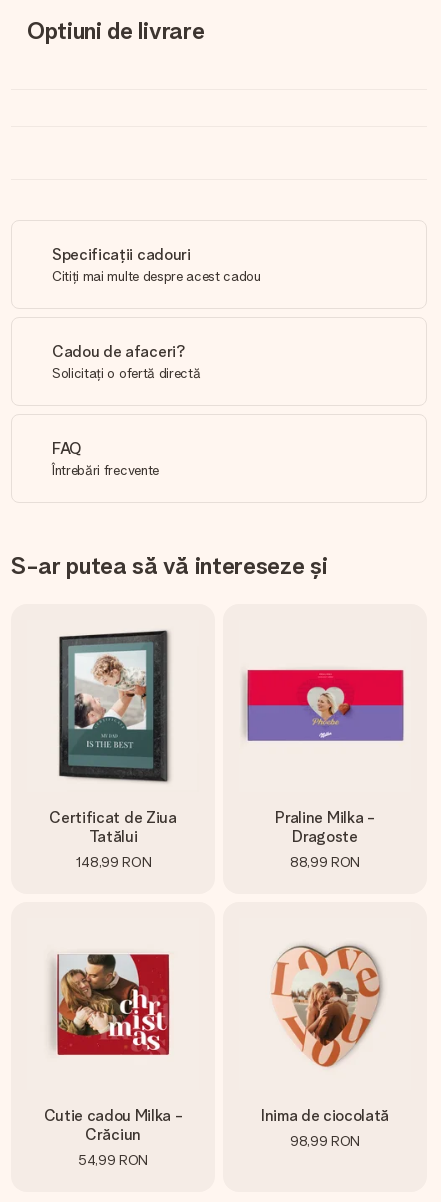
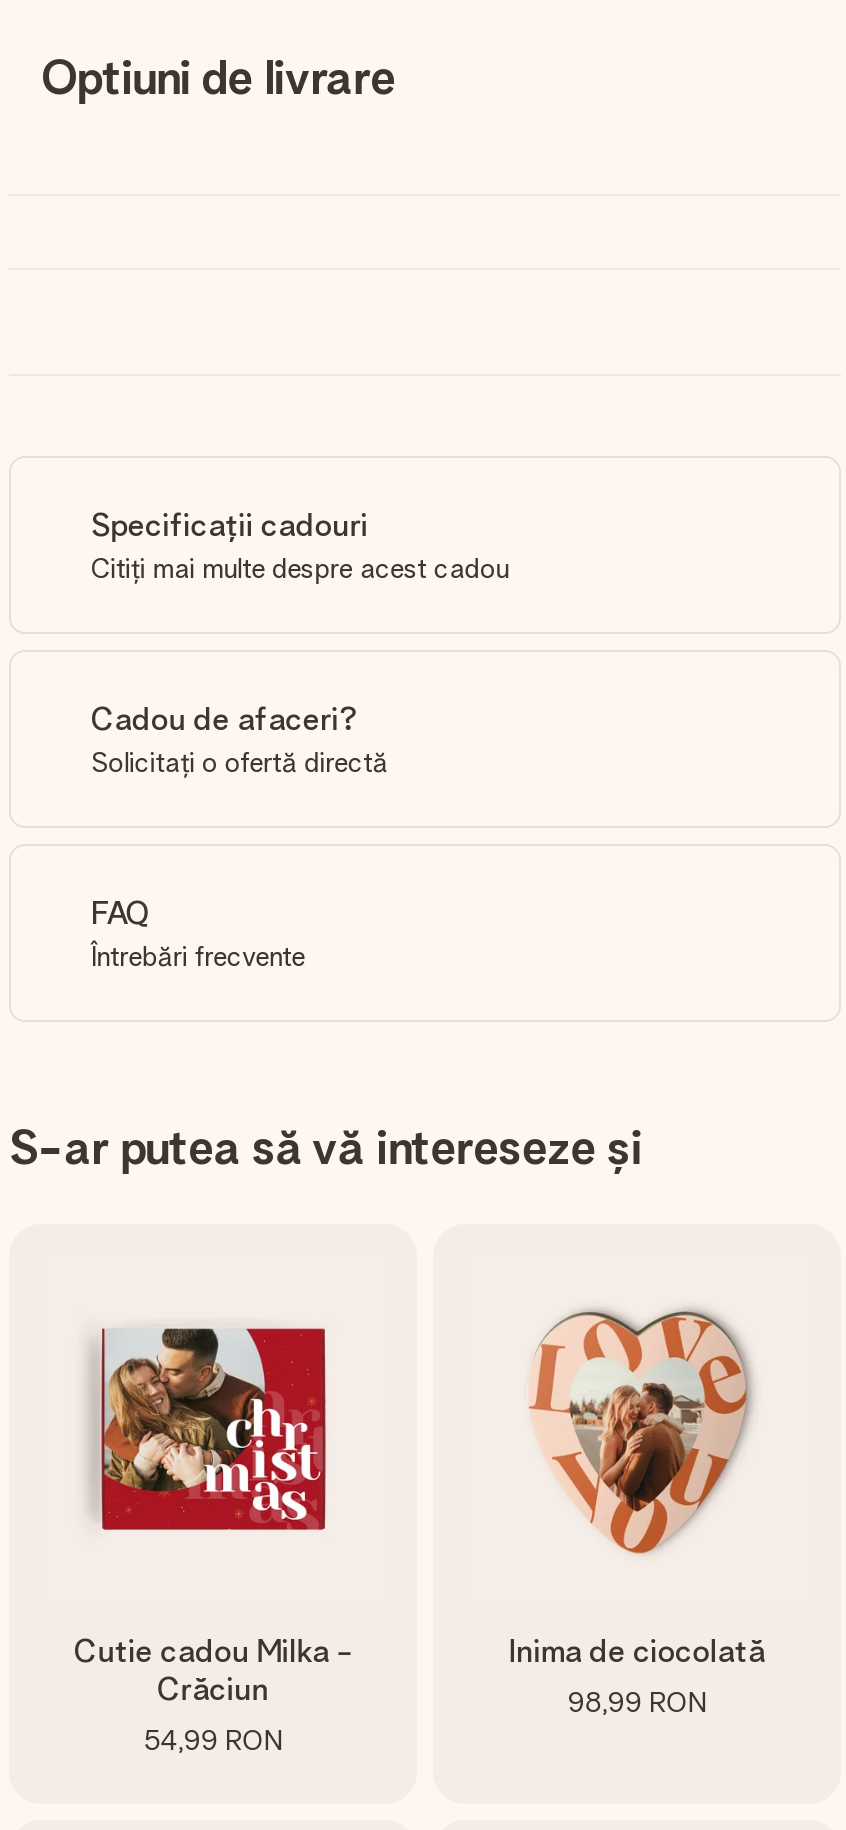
[49,629,177,870] [image] | Certificat de Ziua | Tatălui | 148,99 RON -> none
[242,668,405,742] [image] -> none
[275,808,375,870] Praline Milka - | Dragoste | 88,99 RON -> none

